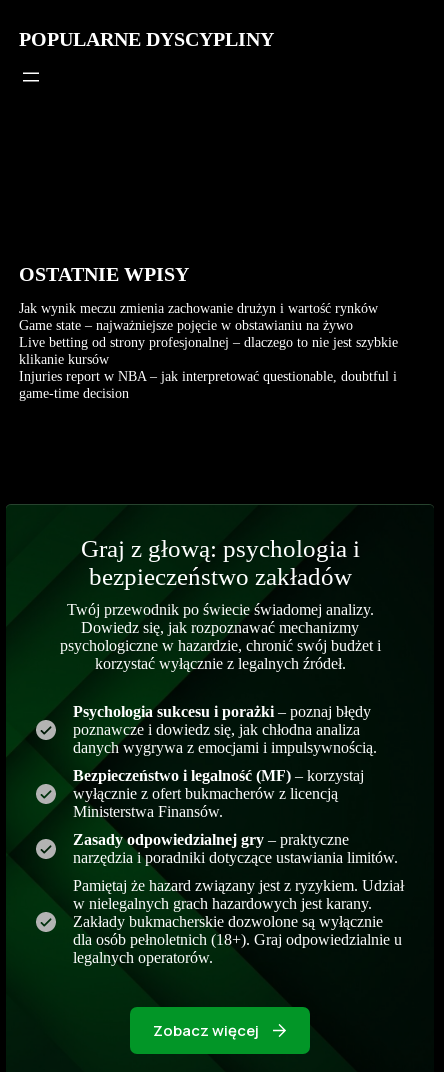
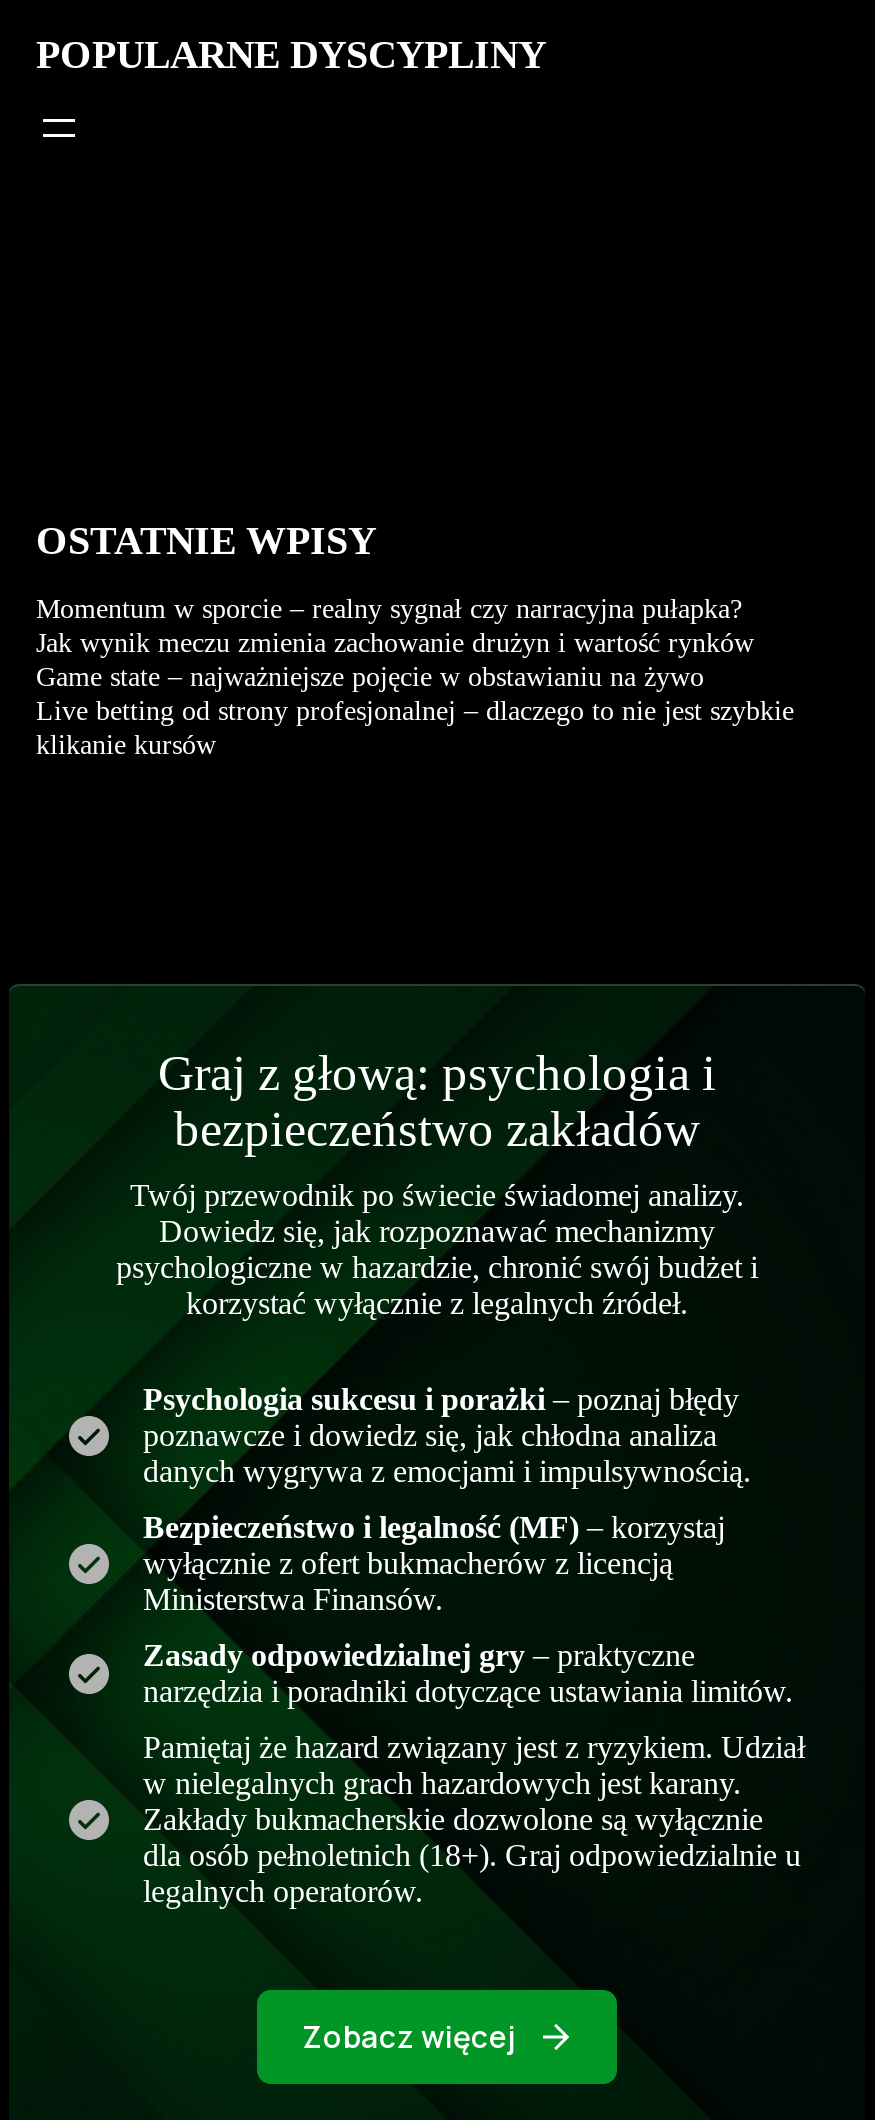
none -> [36,592,742,624] Momentum w sporcie – realny sygnał czy narracyjna pułapka?
moved [19,300,398,367] -> [36,626,794,760]: Jak wynik meczu zmienia zachowanie drużyn i wartość rynków | Game state – najważniejsze pojęcie w obstawianiu na żywo | Live betting od strony profesjonalnej – dlaczego to nie jest szybkie | klikanie kursów
[19,368,397,401] Injuries report w NBA – jak interpretować questionable, doubtful i | game-time decision -> none

